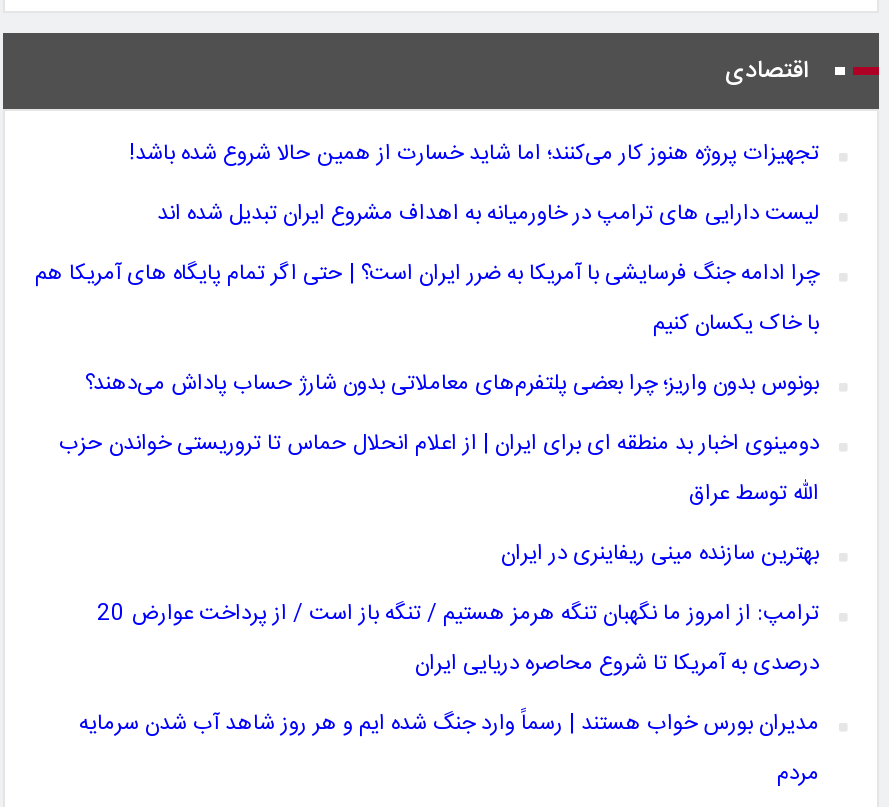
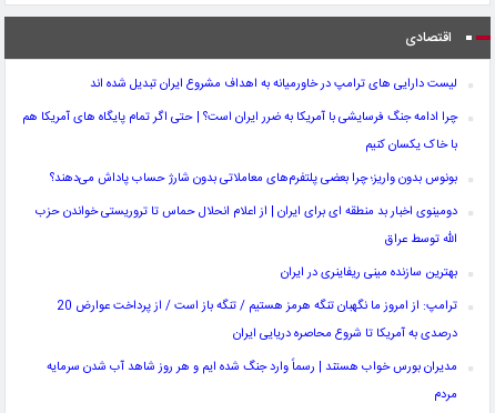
[129,137,819,173] تجهیزات پروژه هنوز کار می‌کنند؛ اما شاید خسارت از همین حالا شروع شده باشد! -> none

